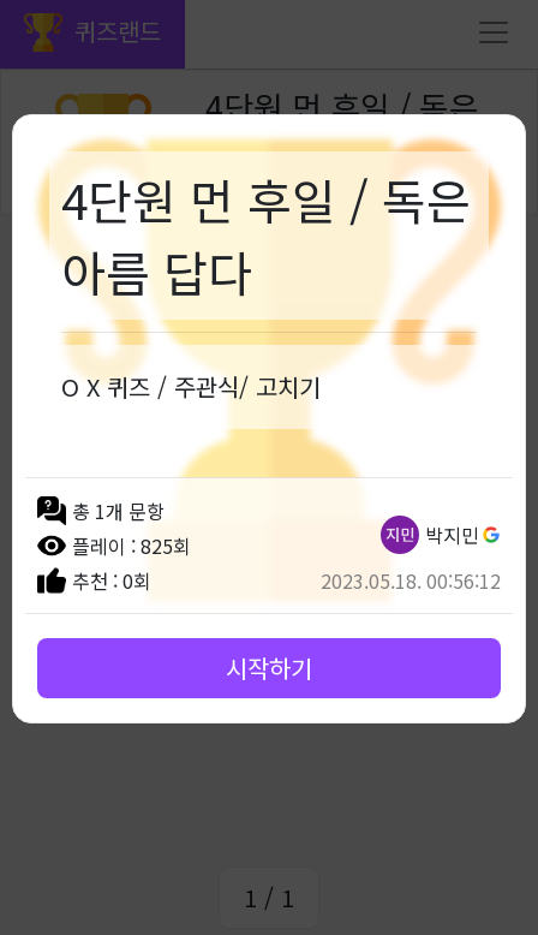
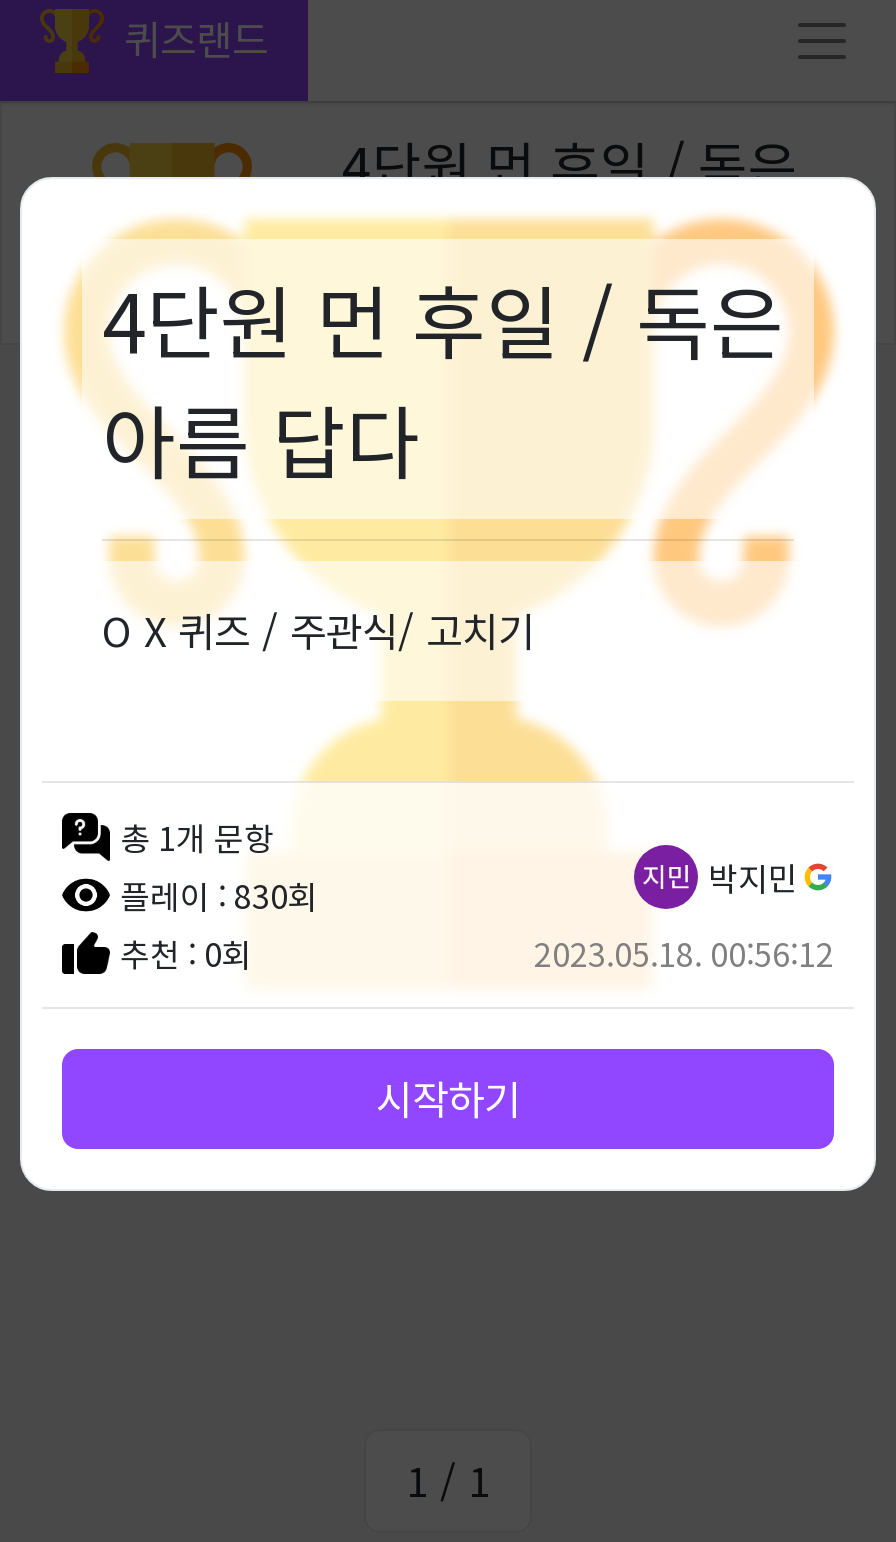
[72,531,191,560] 플레이 : 825회 -> [120,870,318,918] 플레이 : 830회

